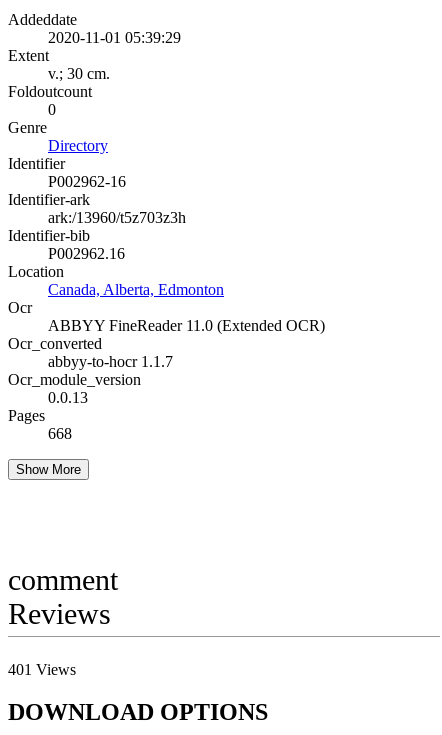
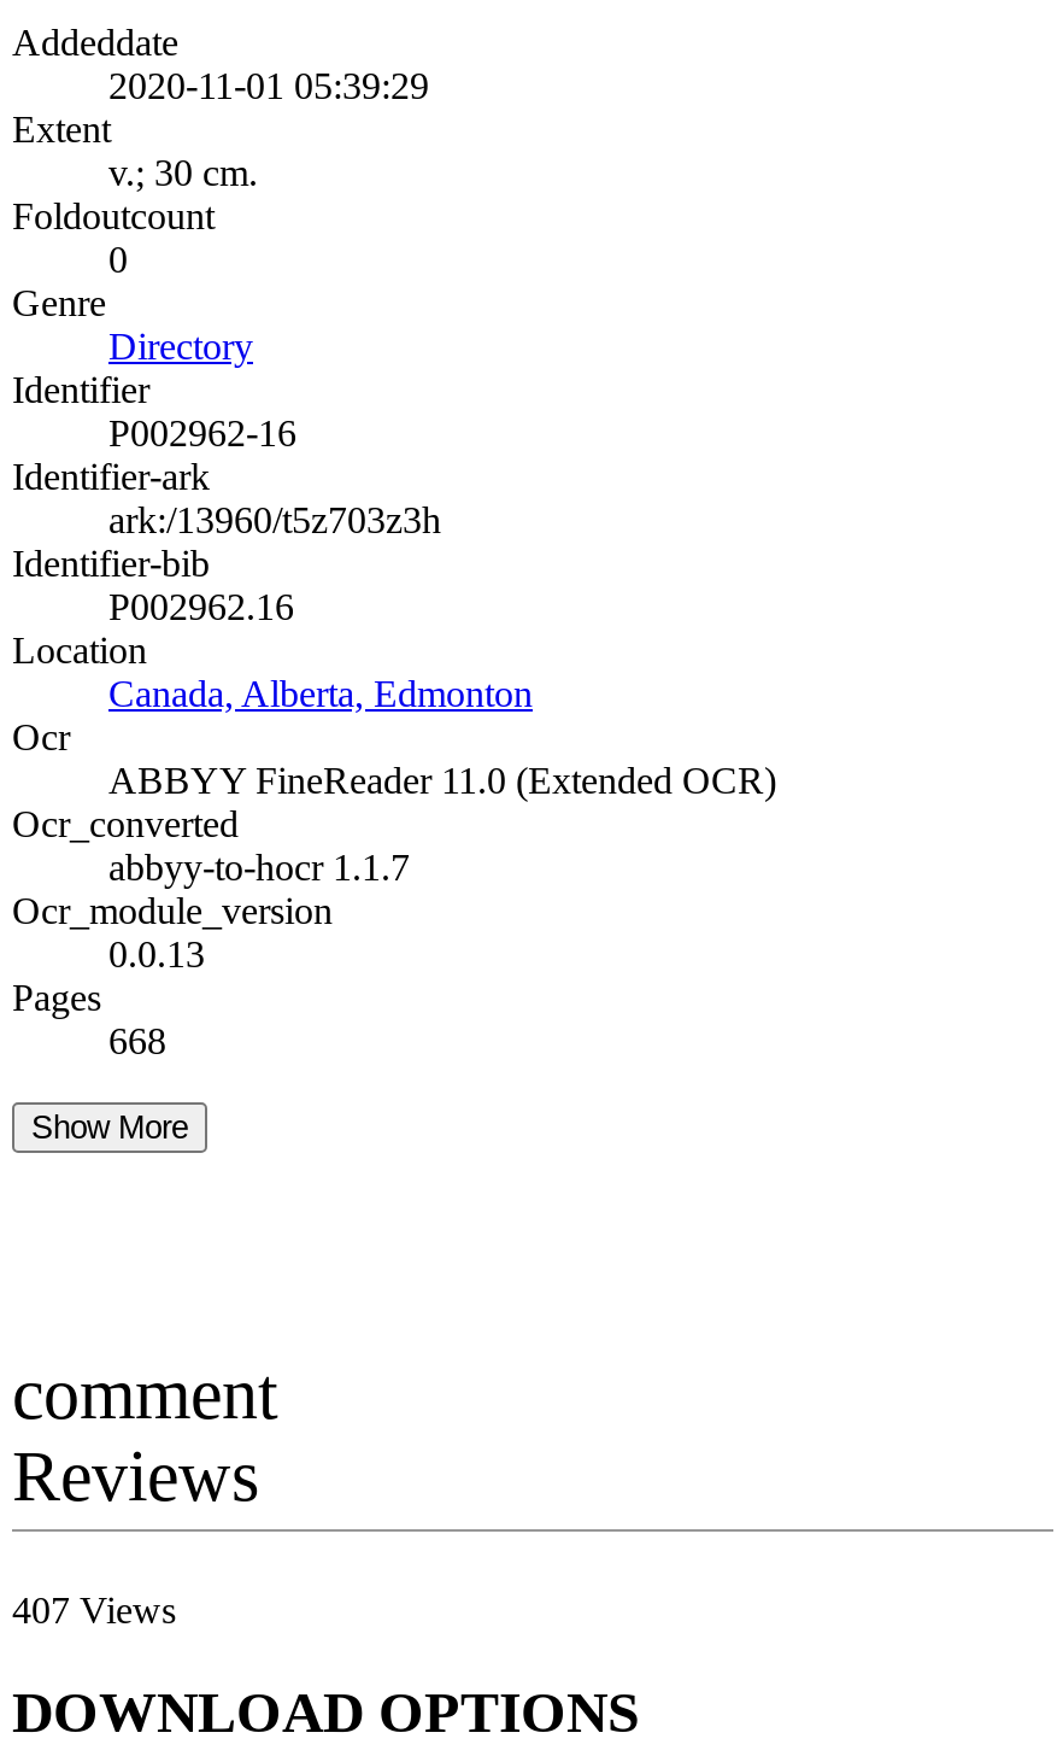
[8,661,76,678] 401 Views -> [12,1591,176,1632] 407 Views

